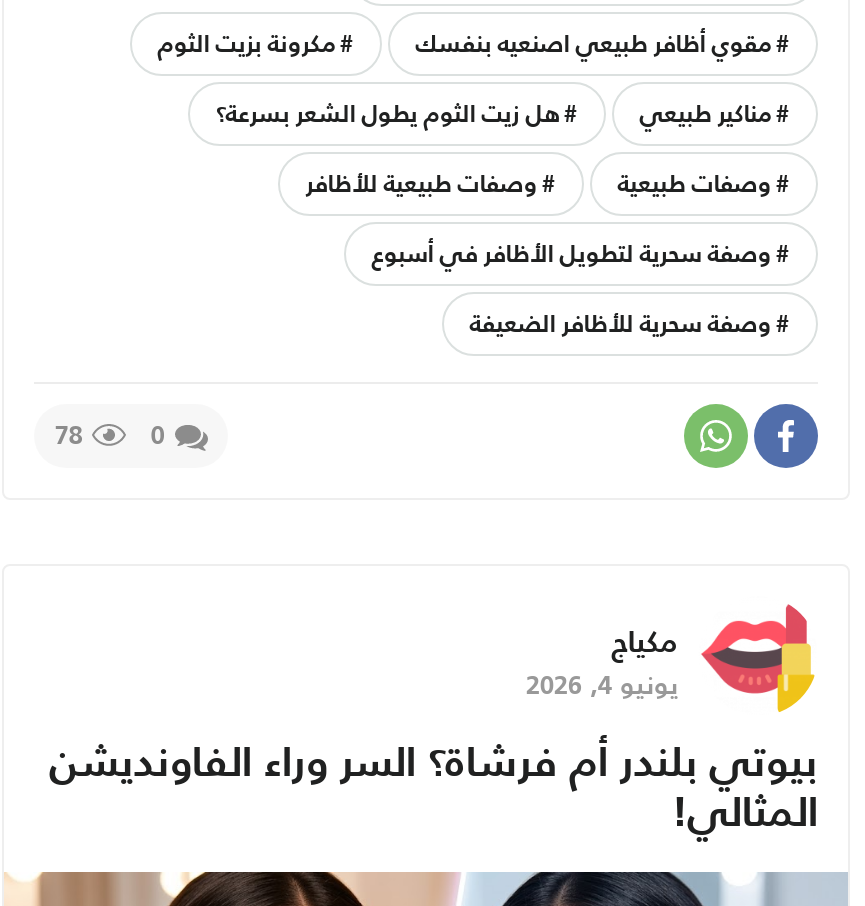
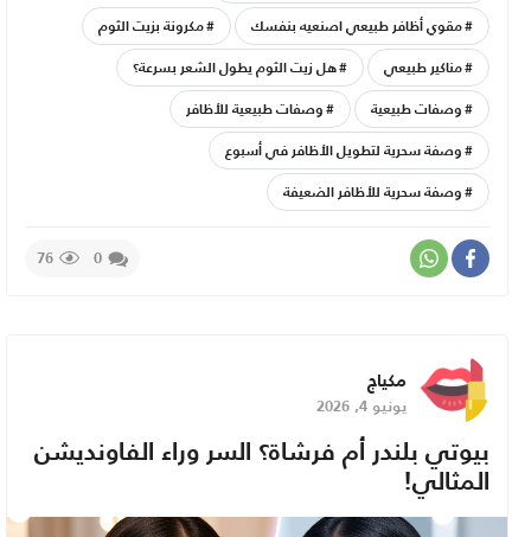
[54,413,164,455] 78 0 -> [37,245,102,270] 76 0

